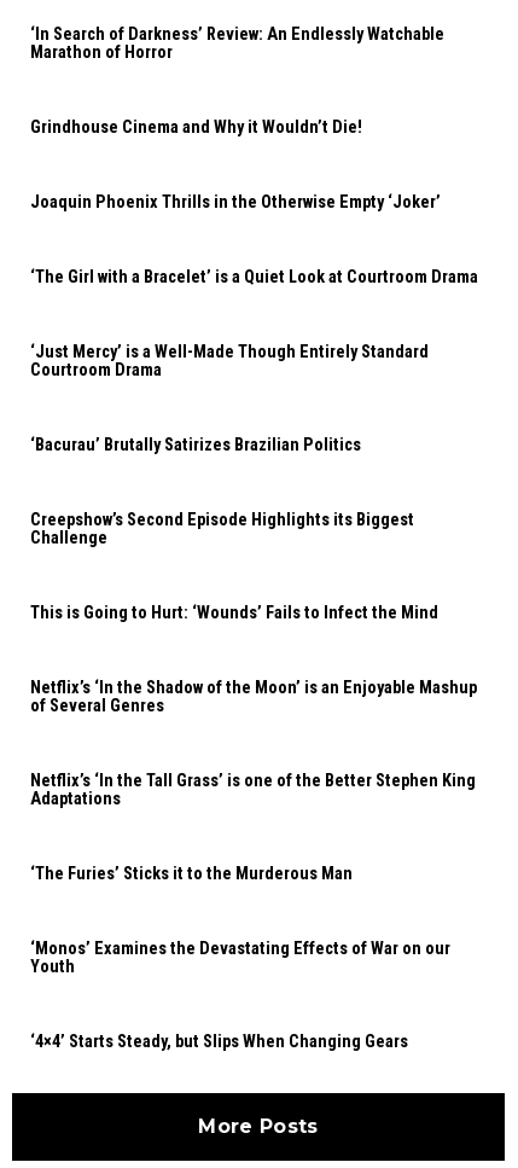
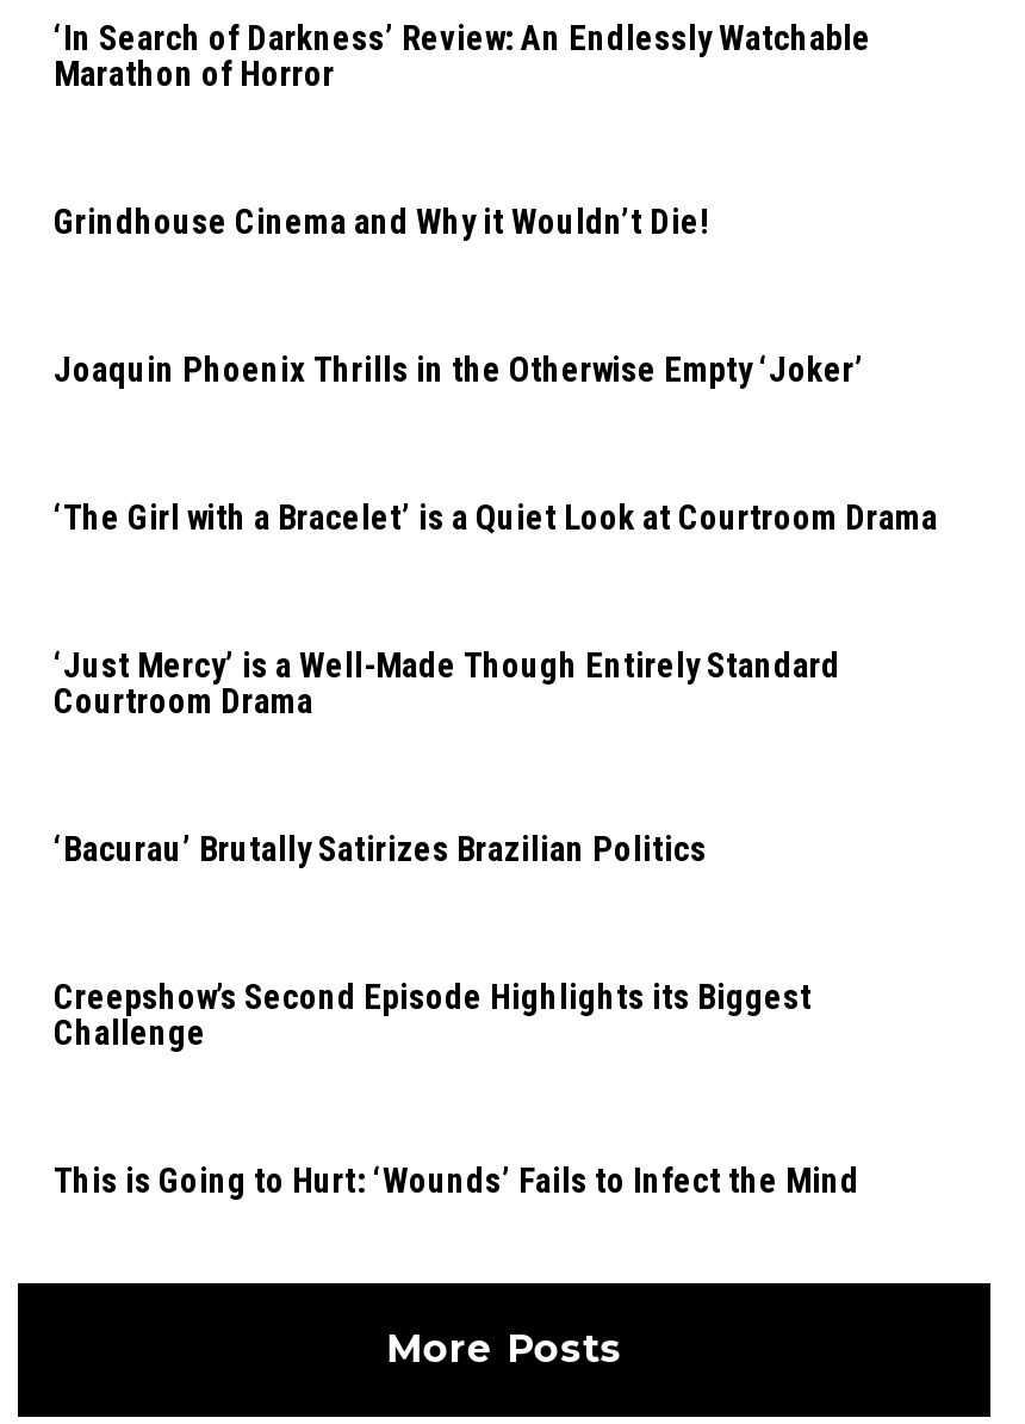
[30,678,477,716] Netflix’s ‘In the Shadow of the Moon’ is an Enjoyable Mashup | of Several Genres -> none
[30,771,476,809] Netflix’s ‘In the Tall Grass’ is one of the Better Stephen King | Adaptations -> none
[30,864,353,884] ‘The Furies’ Sticks it to the Murderous Man -> none
[30,939,450,977] ‘Monos’ Examines the Devastating Effects of War on our | Youth -> none
[30,1032,408,1052] ‘4×4’ Starts Steady, but Slips When Changing Gears -> none

